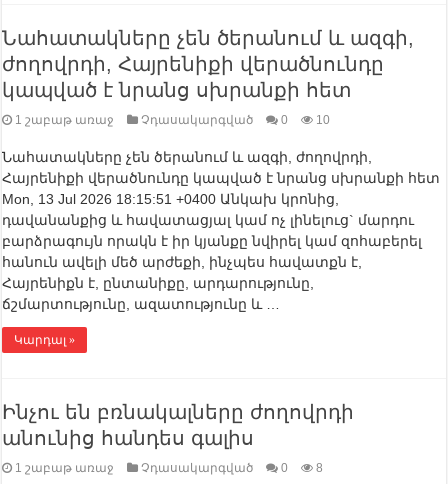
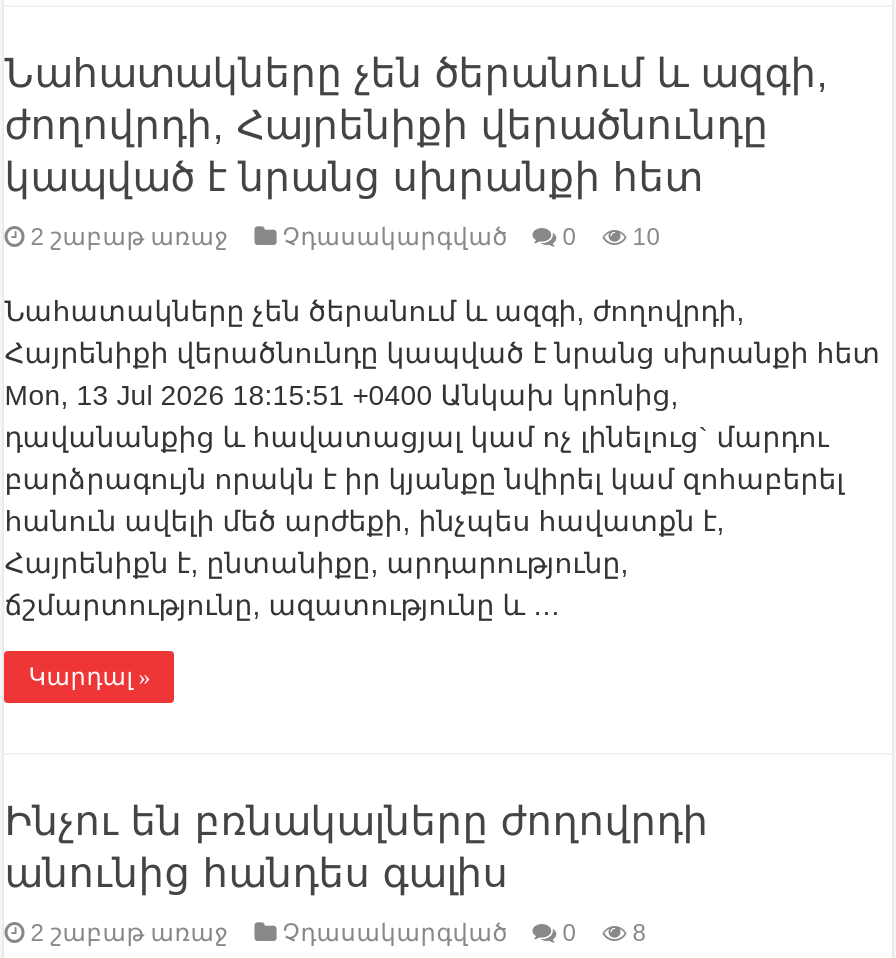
[15,113,330,127] 1 շաբաթ առաջ Չդասակարգված 0 10 -> [30,224,660,252] 2 շաբաթ առաջ Չդասակարգված 0 10
[15,461,323,475] 1 շաբաթ առաջ Չդասակարգված 0 8 -> [30,920,646,948] 2 շաբաթ առաջ Չդասակարգված 0 8

